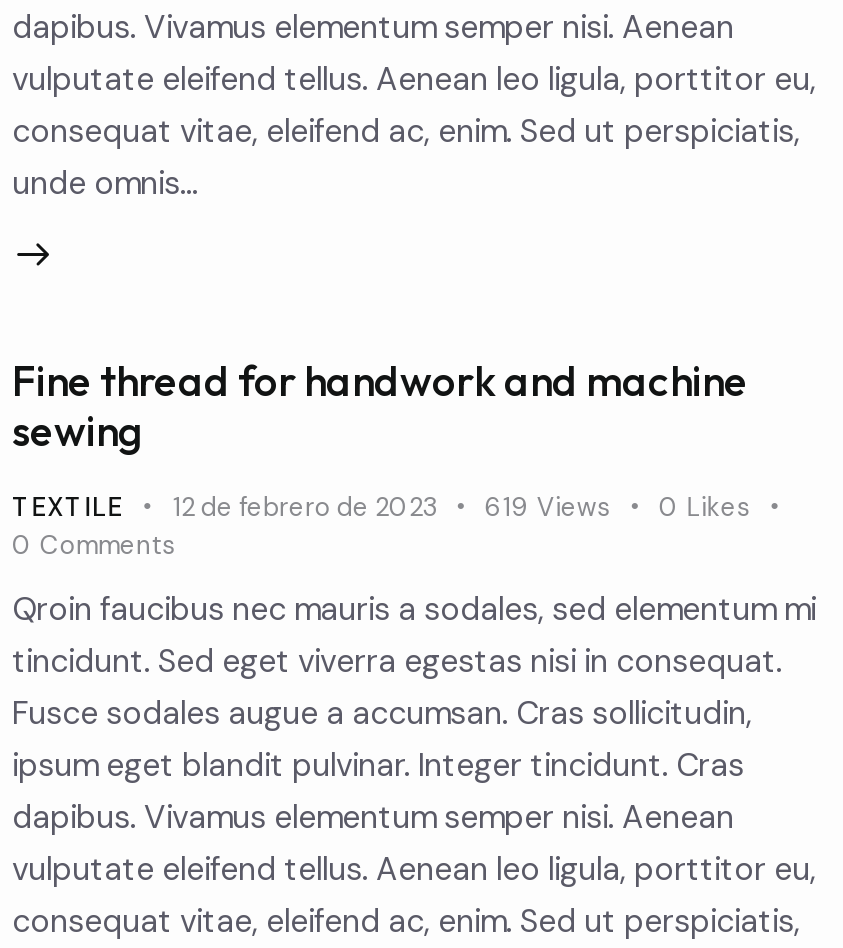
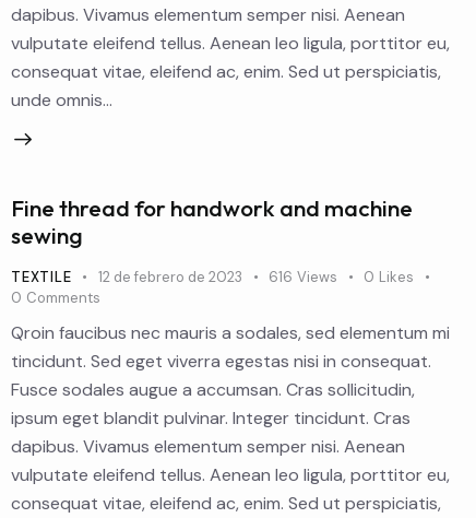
[485,490,611,524] 619 Views -> [269,268,338,287] 616 Views

